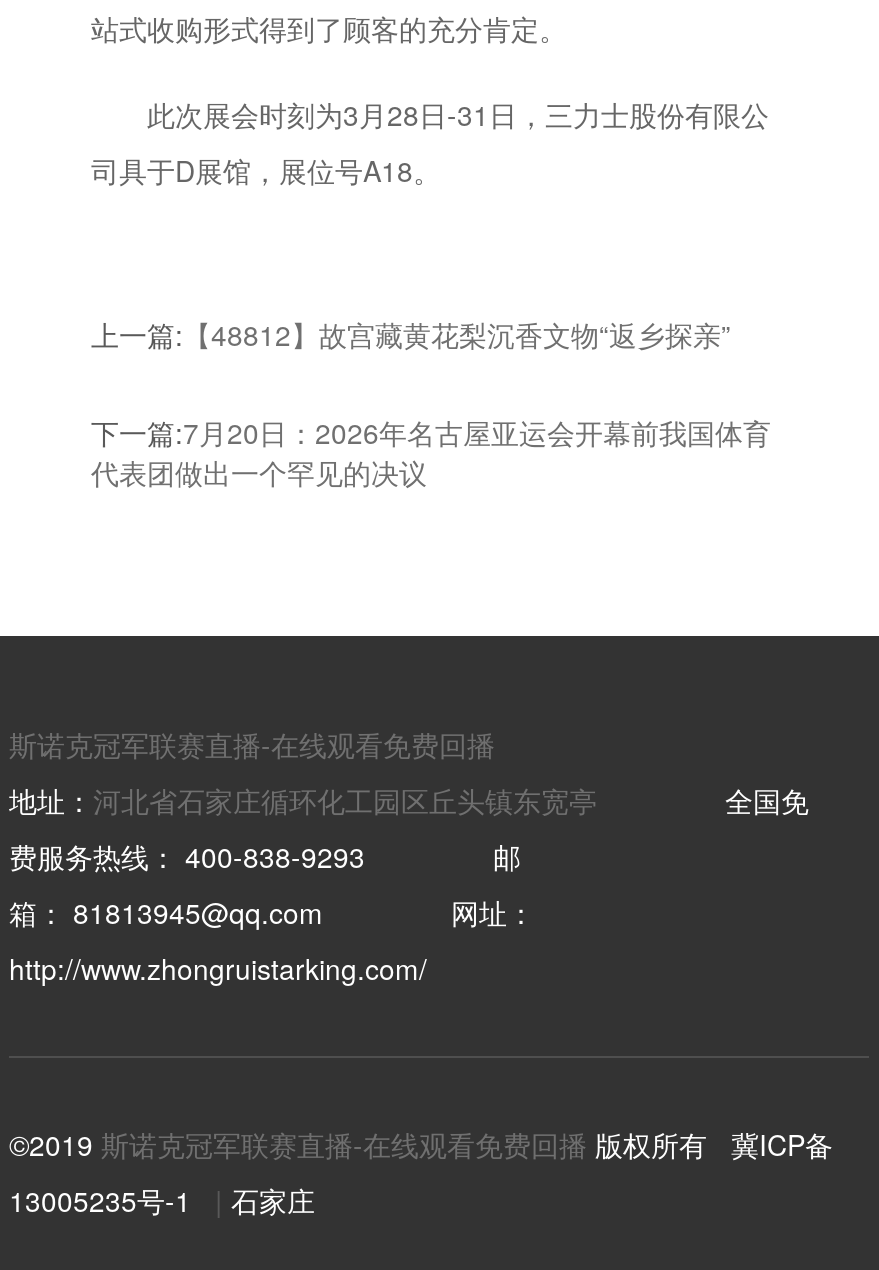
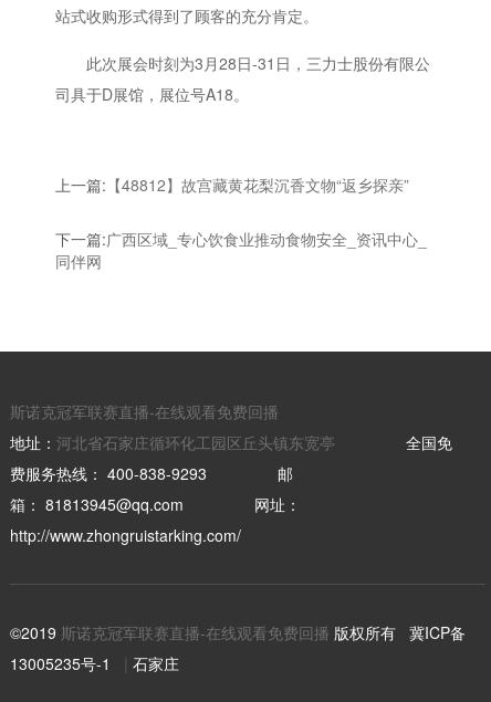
[91,412,771,492] 下一篇:7月20日：2026年名古屋亚运会开幕前我国体育 | 代表团做出一个罕见的决议 -> [55,228,427,272] 下一篇:广西区域_专心饮食业推动食物安全_资讯中心_ | 同伴网

